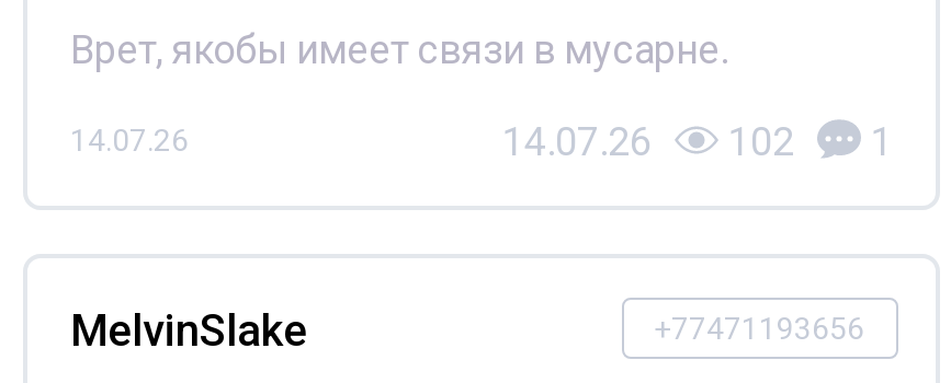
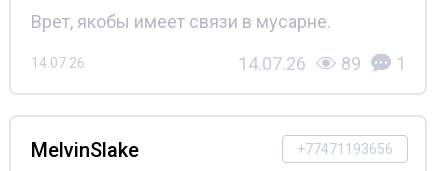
[502,117,893,163] 14.07.26 102 1 -> [237,52,405,73] 14.07.26 89 1

